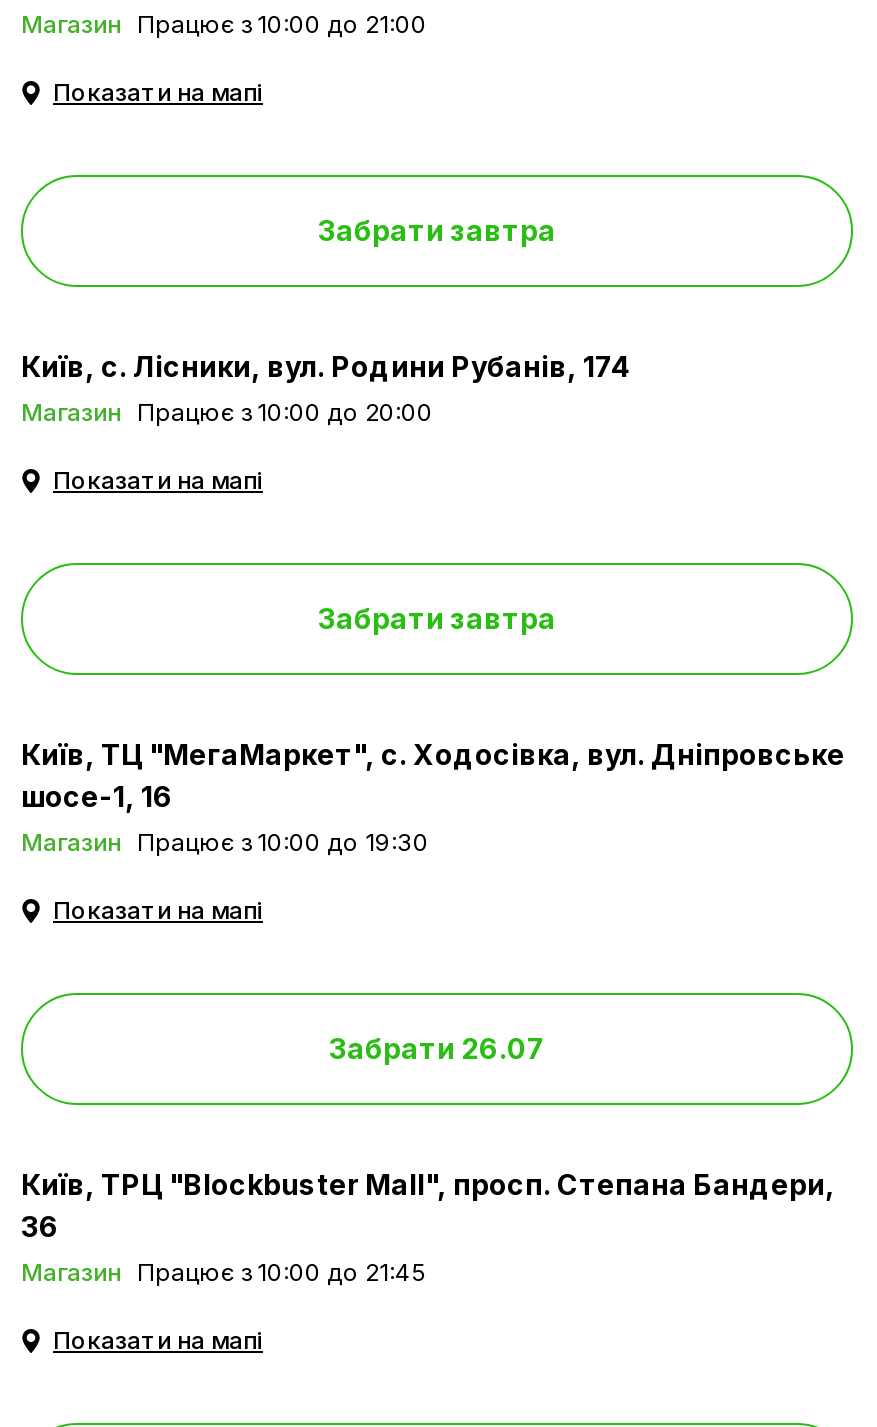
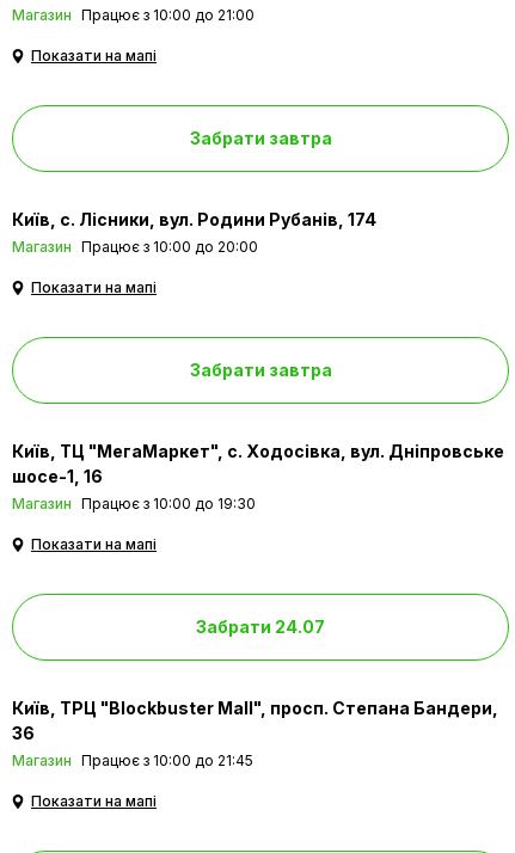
[329,1031,545,1065] Забрати 26.07 -> [196,617,325,637] Забрати 24.07

